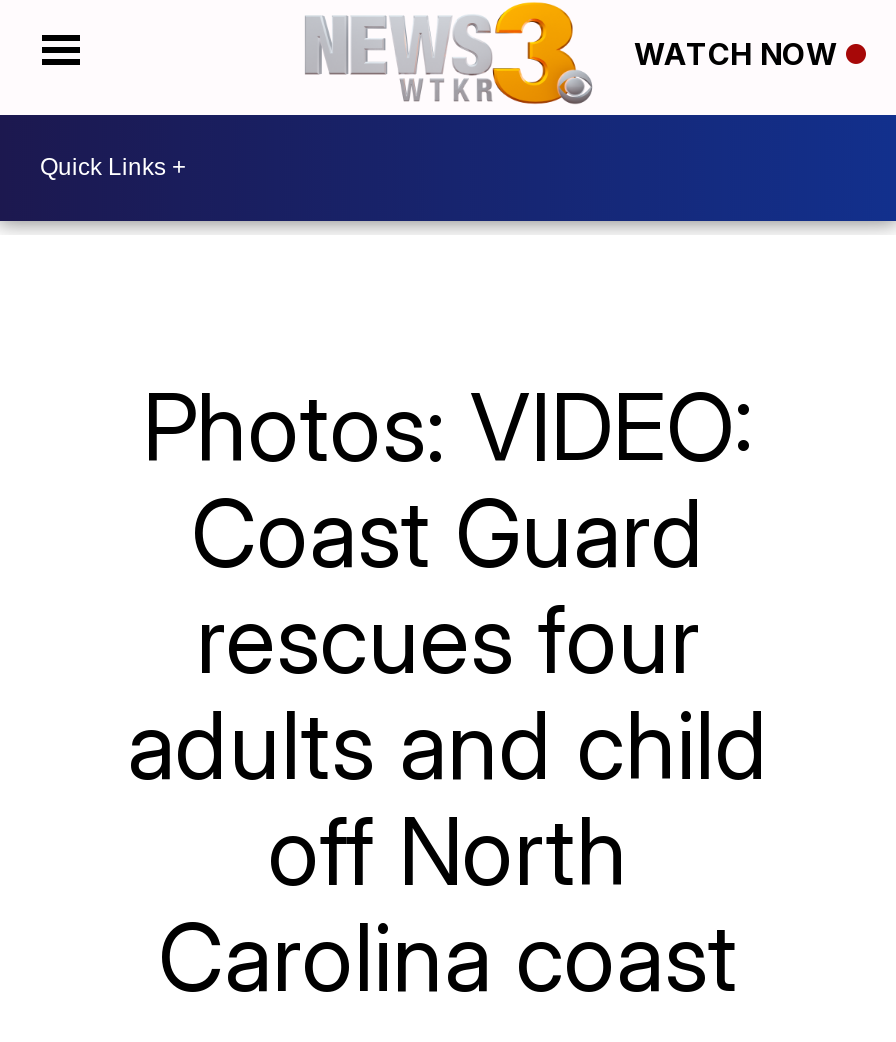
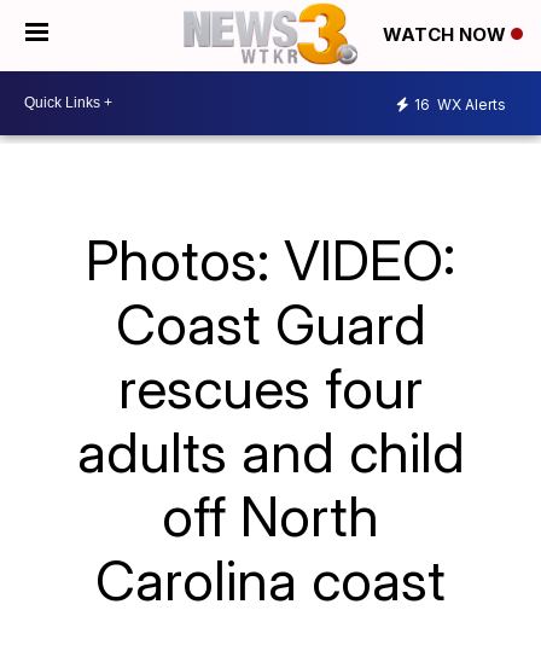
none -> [414,96,506,114] 16 WX Alerts

